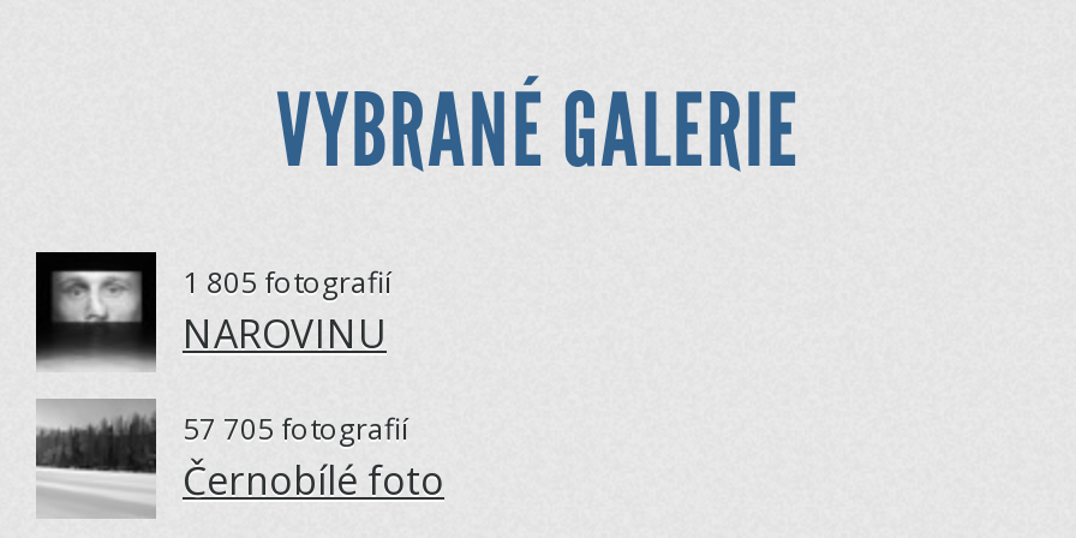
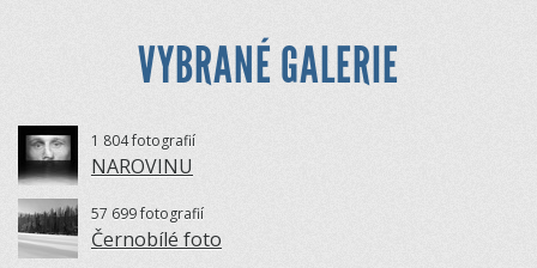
[183,263,391,304] 1 805 fotografií -> [91,131,195,151] 1 804 fotografií
[183,409,408,450] 57 705 fotografií -> [91,204,204,224] 57 699 fotografií

